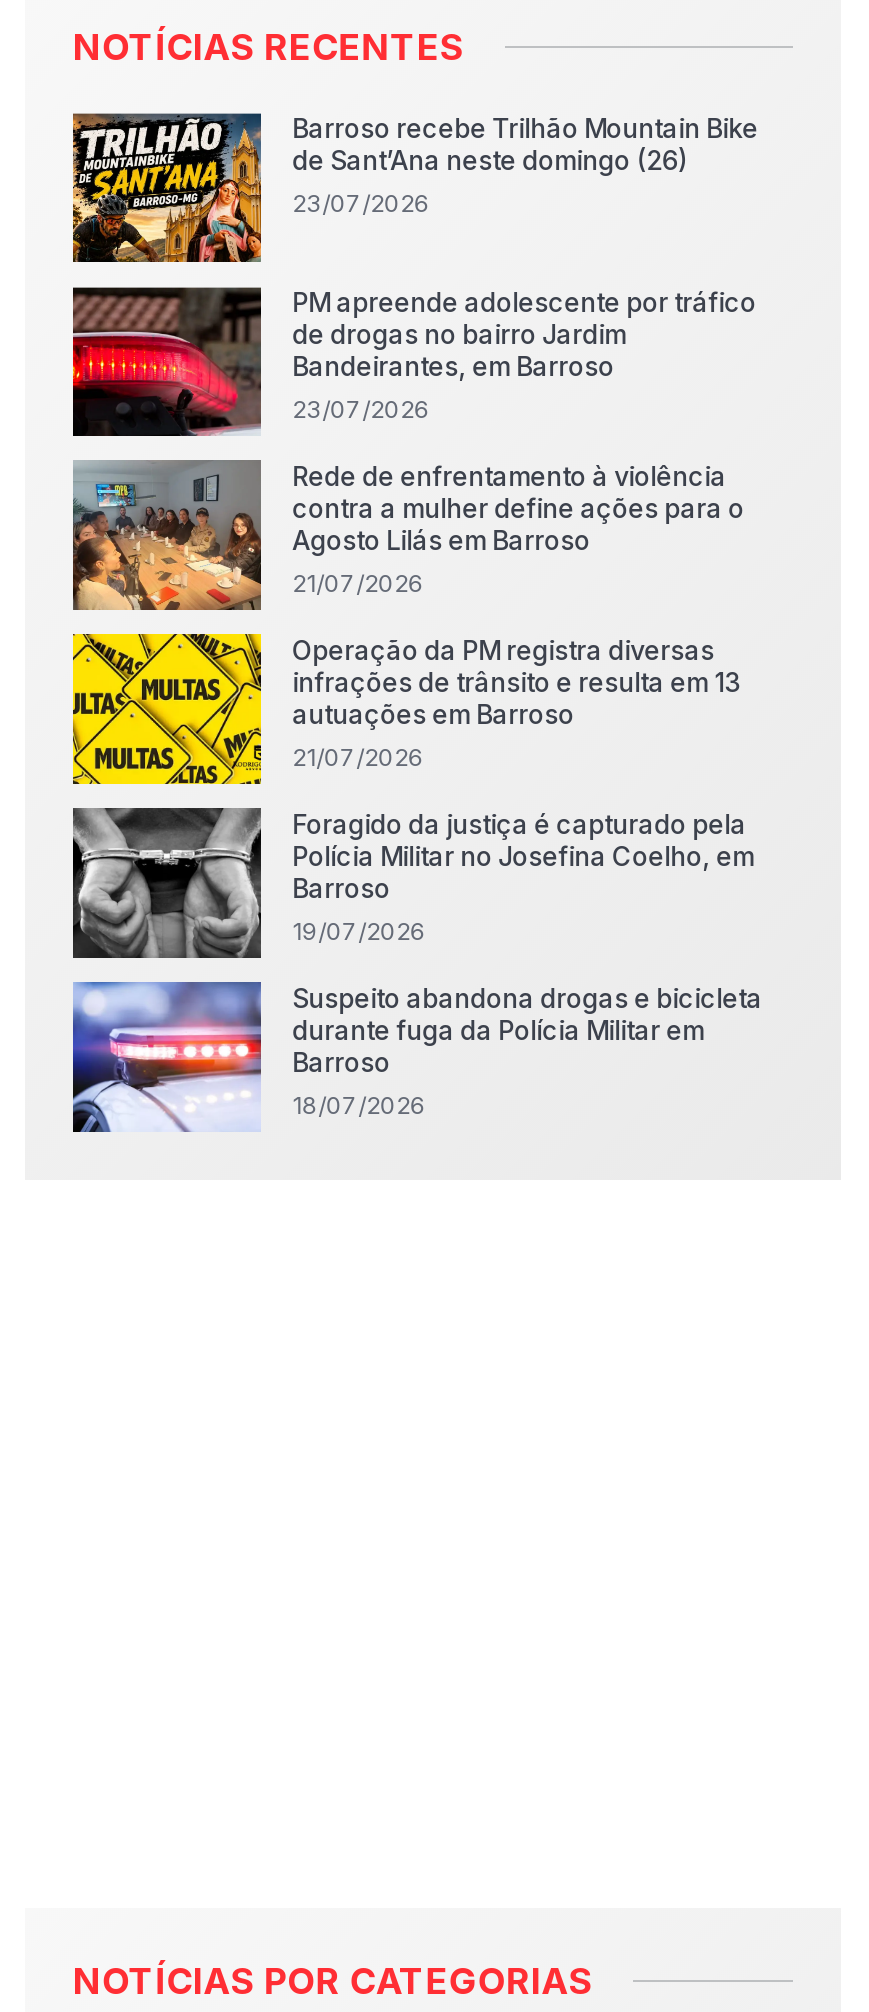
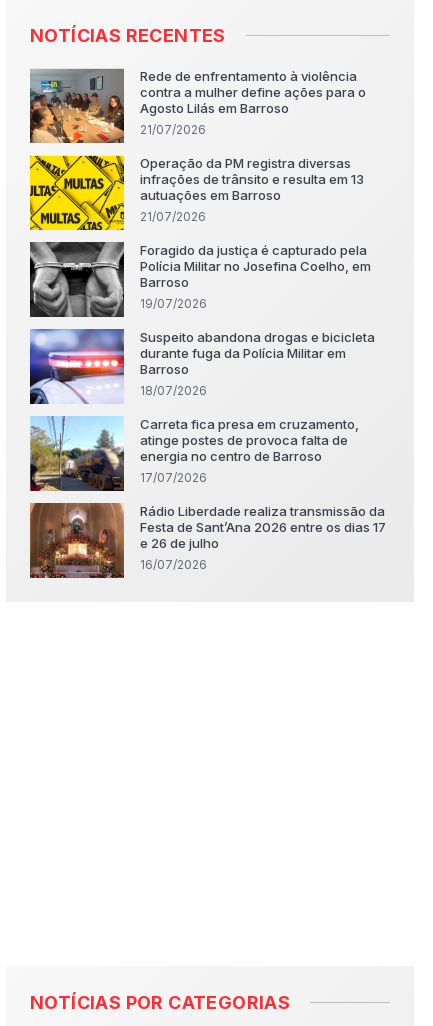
[71,112,758,424] [image] | Barroso recebe Trilhão Mountain Bike | de Sant’Ana neste domingo (26) | 23/07/2026 | PM apreende adolescente por tráfico | de drogas no bairro Jardim | Bandeirantes, em Barroso | 23/07/2026 -> none
[71,286,263,438] [image] -> none
moved [69,458,762,1119] -> [28,67,375,398]: [image] | Rede de enfrentamento à violência | contra a mulher define ações para o | ... | Barroso | 18/07/2026
none -> [29,502,125,579] [image]
none -> [30,416,386,572] [image] | Carreta fica presa em cruzamento, | atinge postes de provoca falta de | energia no centro de Barroso | 17/07/2026 | Rádio Liberdade realiza transmissão da | Festa de Sant’Ana 2026 entre os dias 17 | e 26 de julho | 16/07/2026

